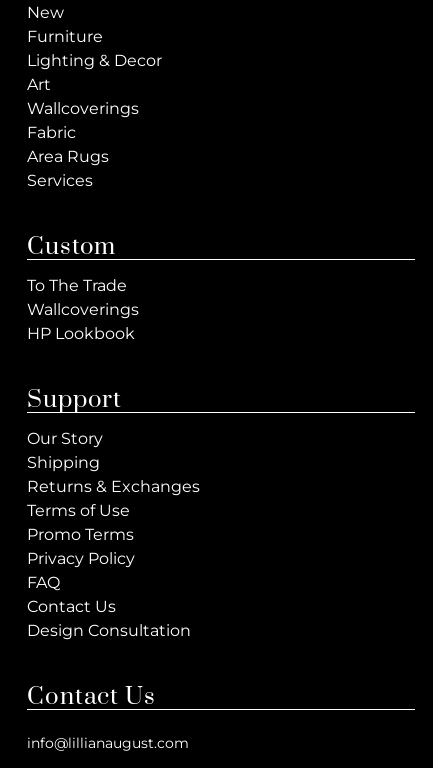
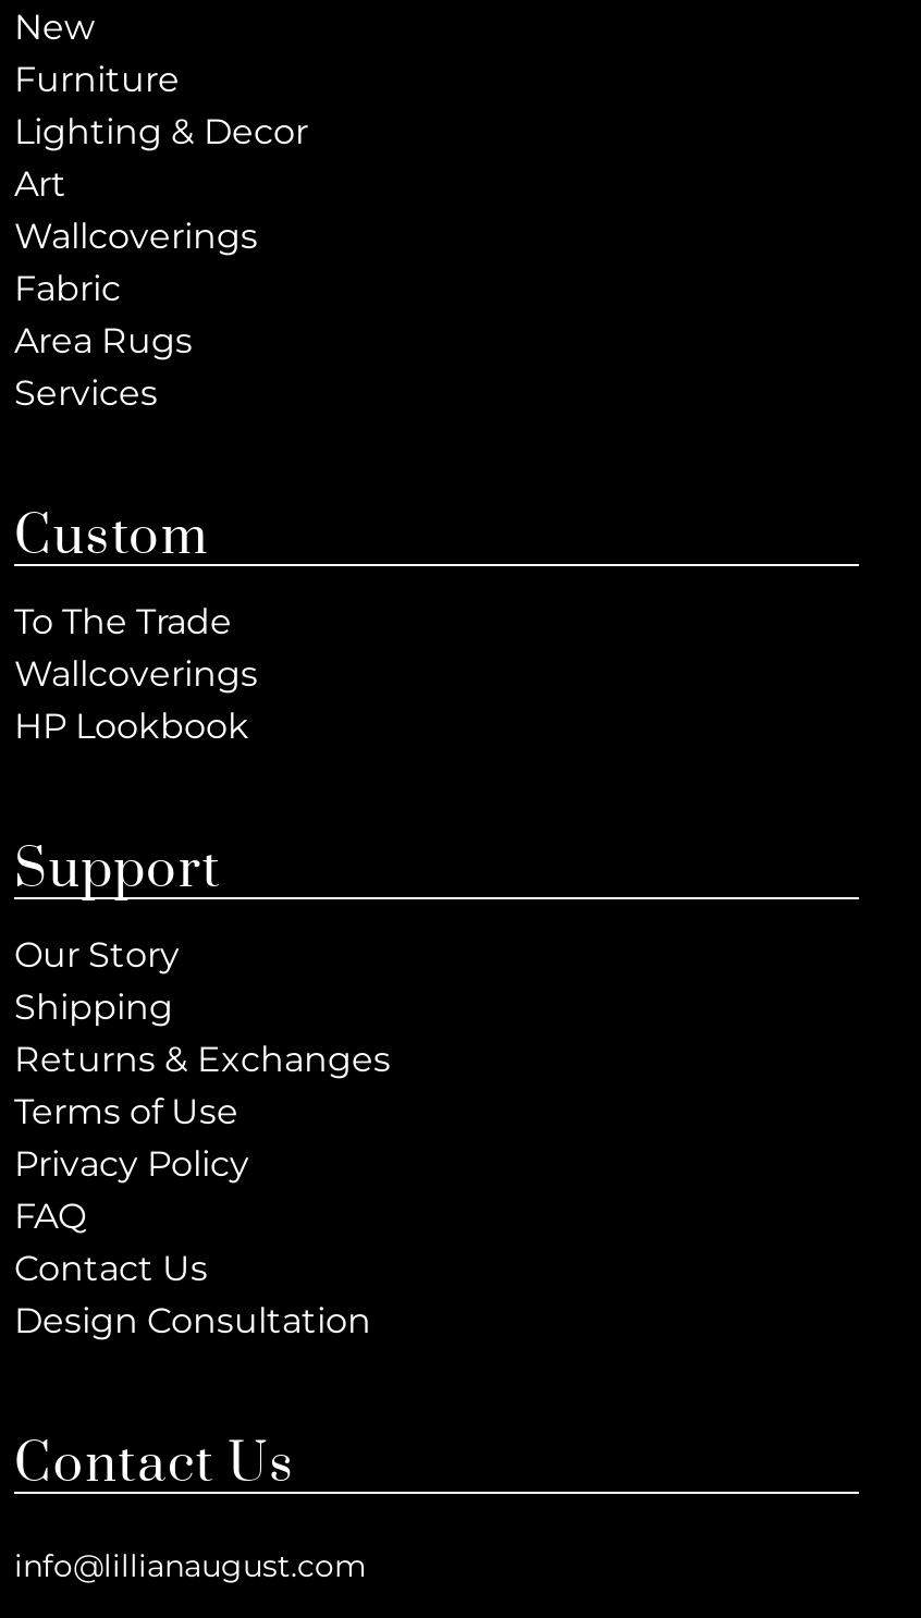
[27,525,134,544] Promo Terms -> none

